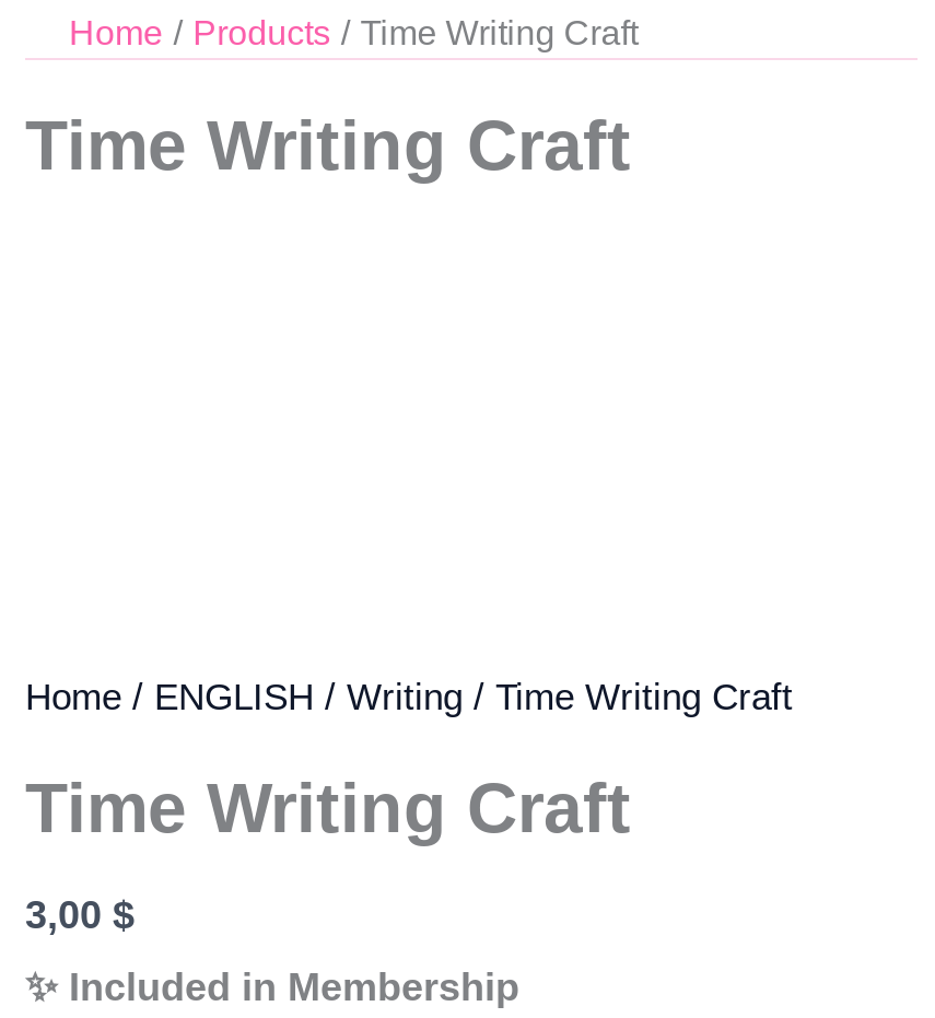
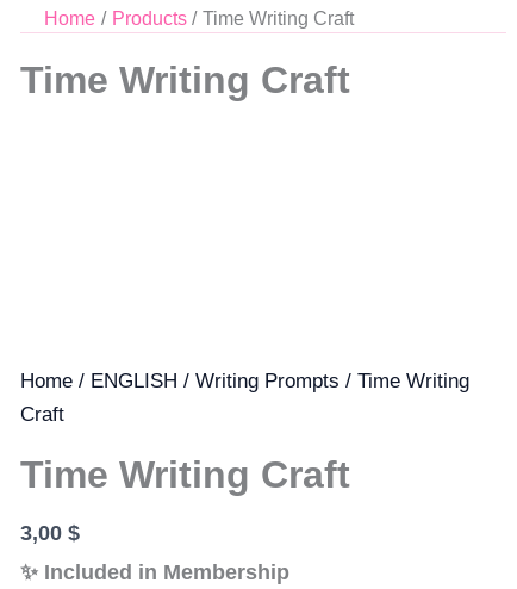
[25,677,793,718] Home / ENGLISH / Writing / Time Writing Craft -> [20,370,469,426] Home / ENGLISH / Writing Prompts / Time Writing | Craft

